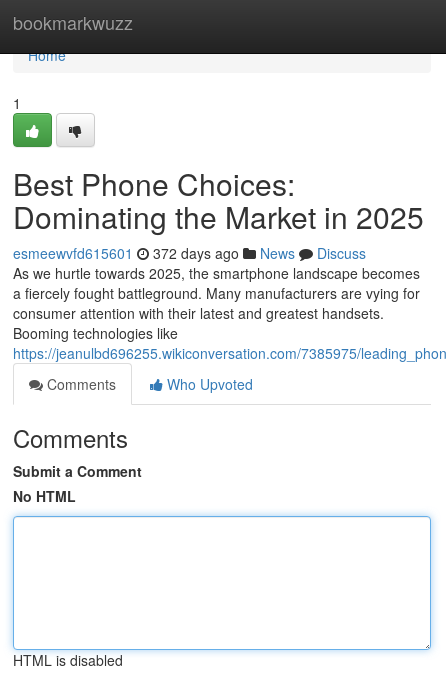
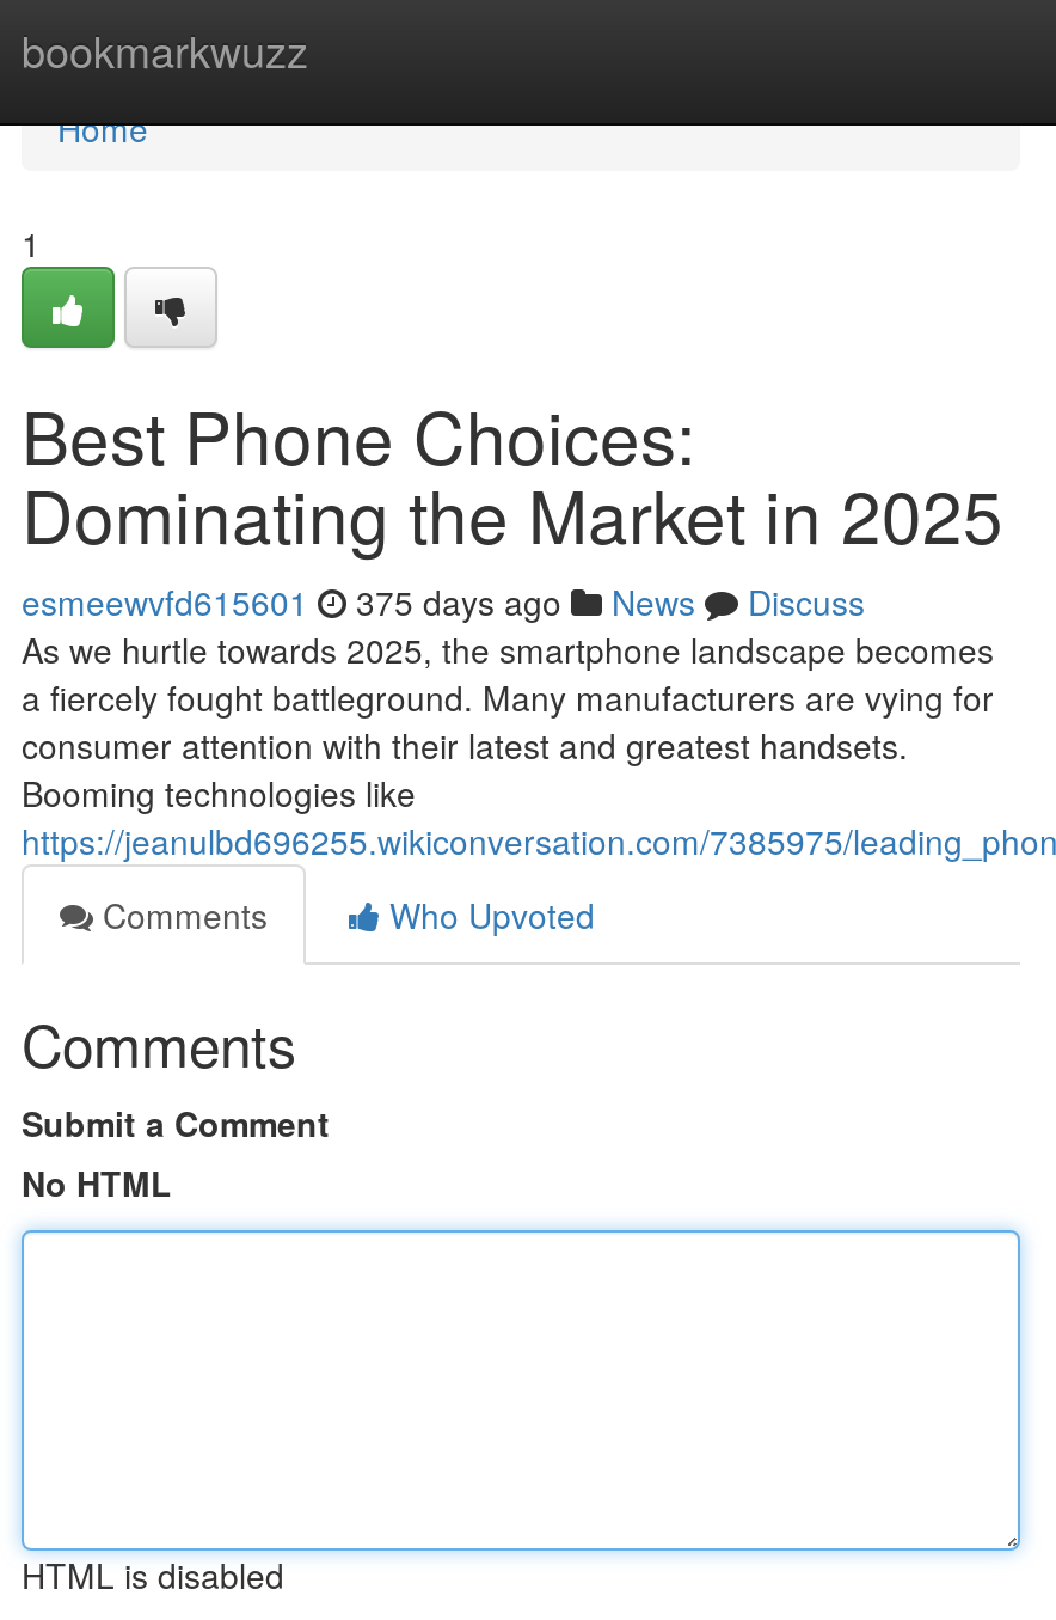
[13,243,366,263] esmeewvfd615601 372 days ago News Discuss -> [22,577,865,625] esmeewvfd615601 375 days ago News Discuss

